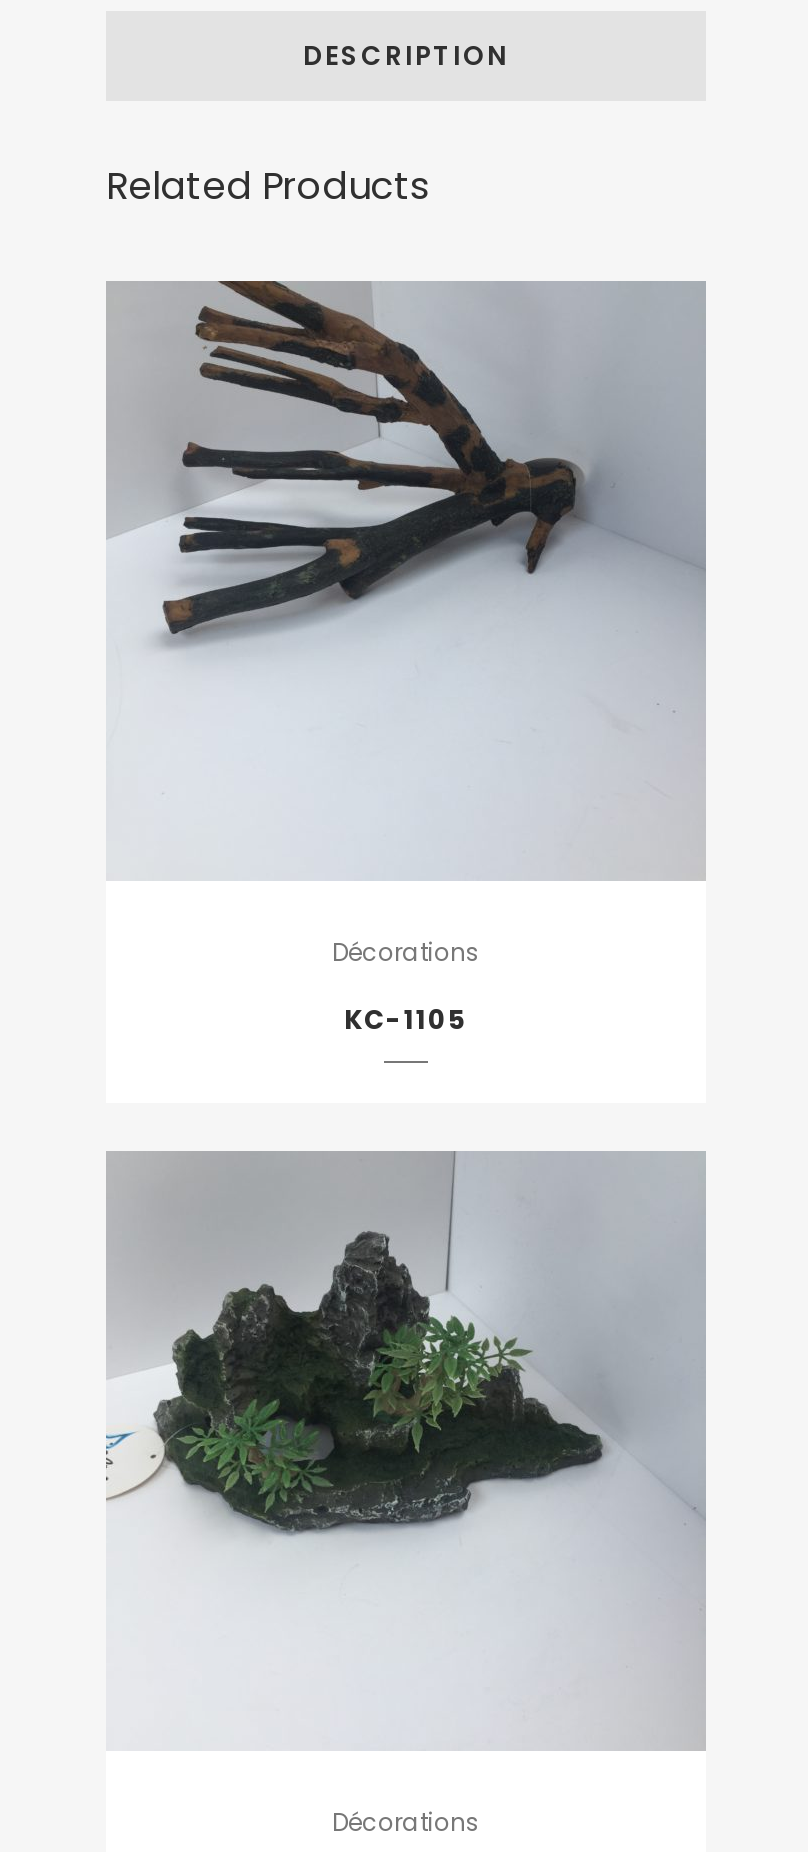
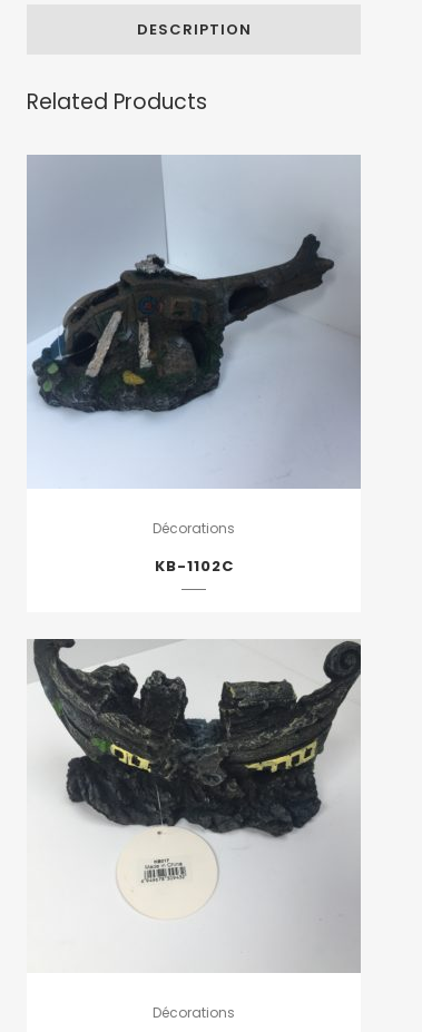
[108,281,702,877] [image] -> [27,156,360,488] [image]
[344,1001,468,1039] KC-1105 -> [154,556,233,577] KB-1102C
[106,1151,704,1587] [image] -> [28,639,361,884] [image]

